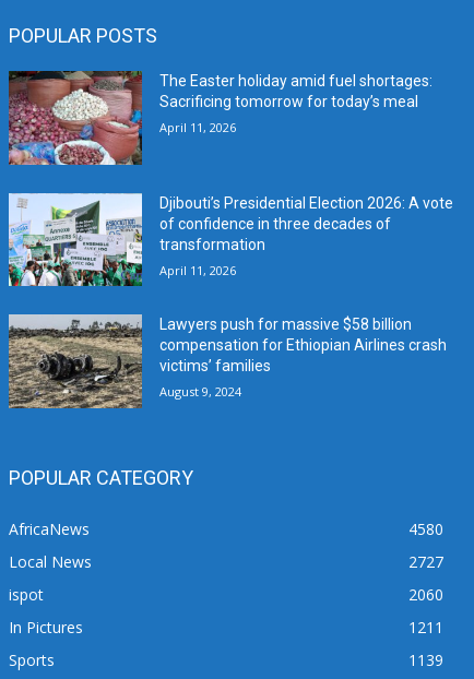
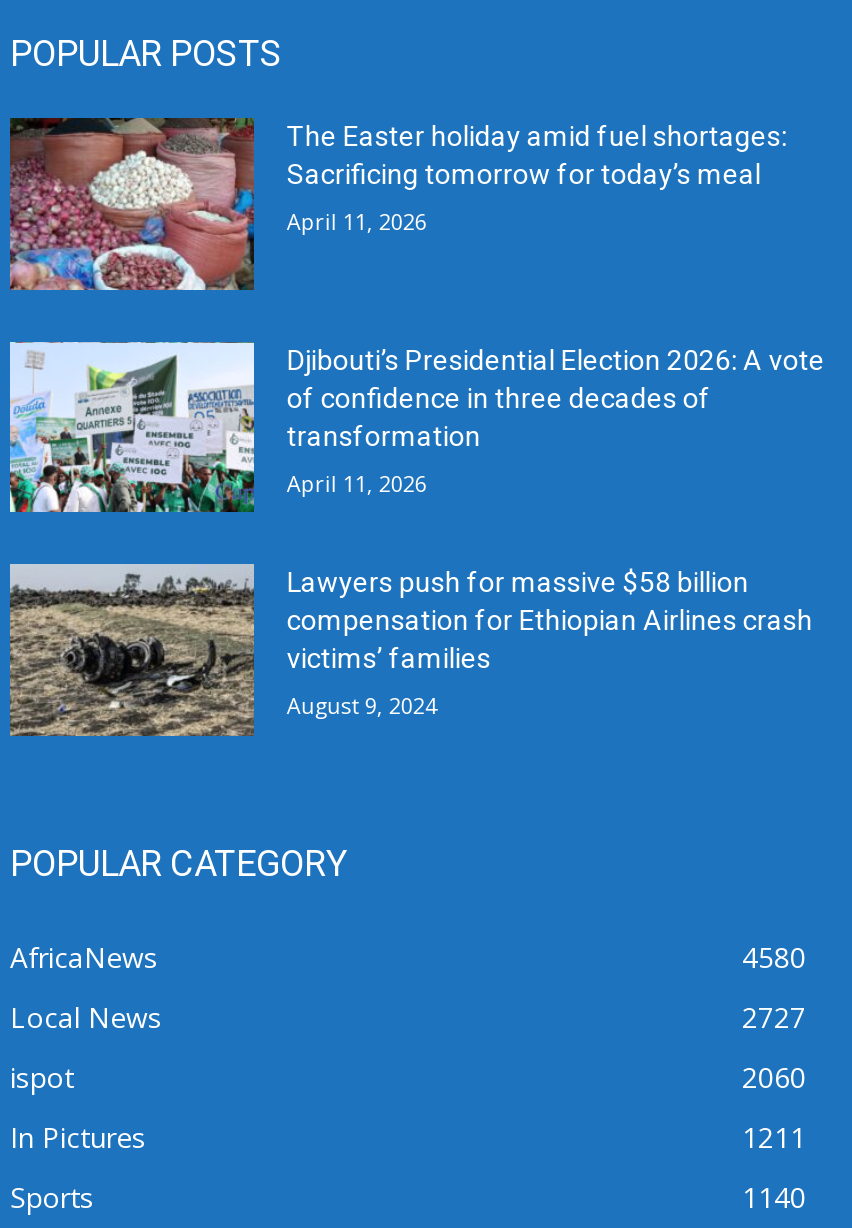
[408,650,443,670] 1139 -> [742,1178,806,1216] 1140

